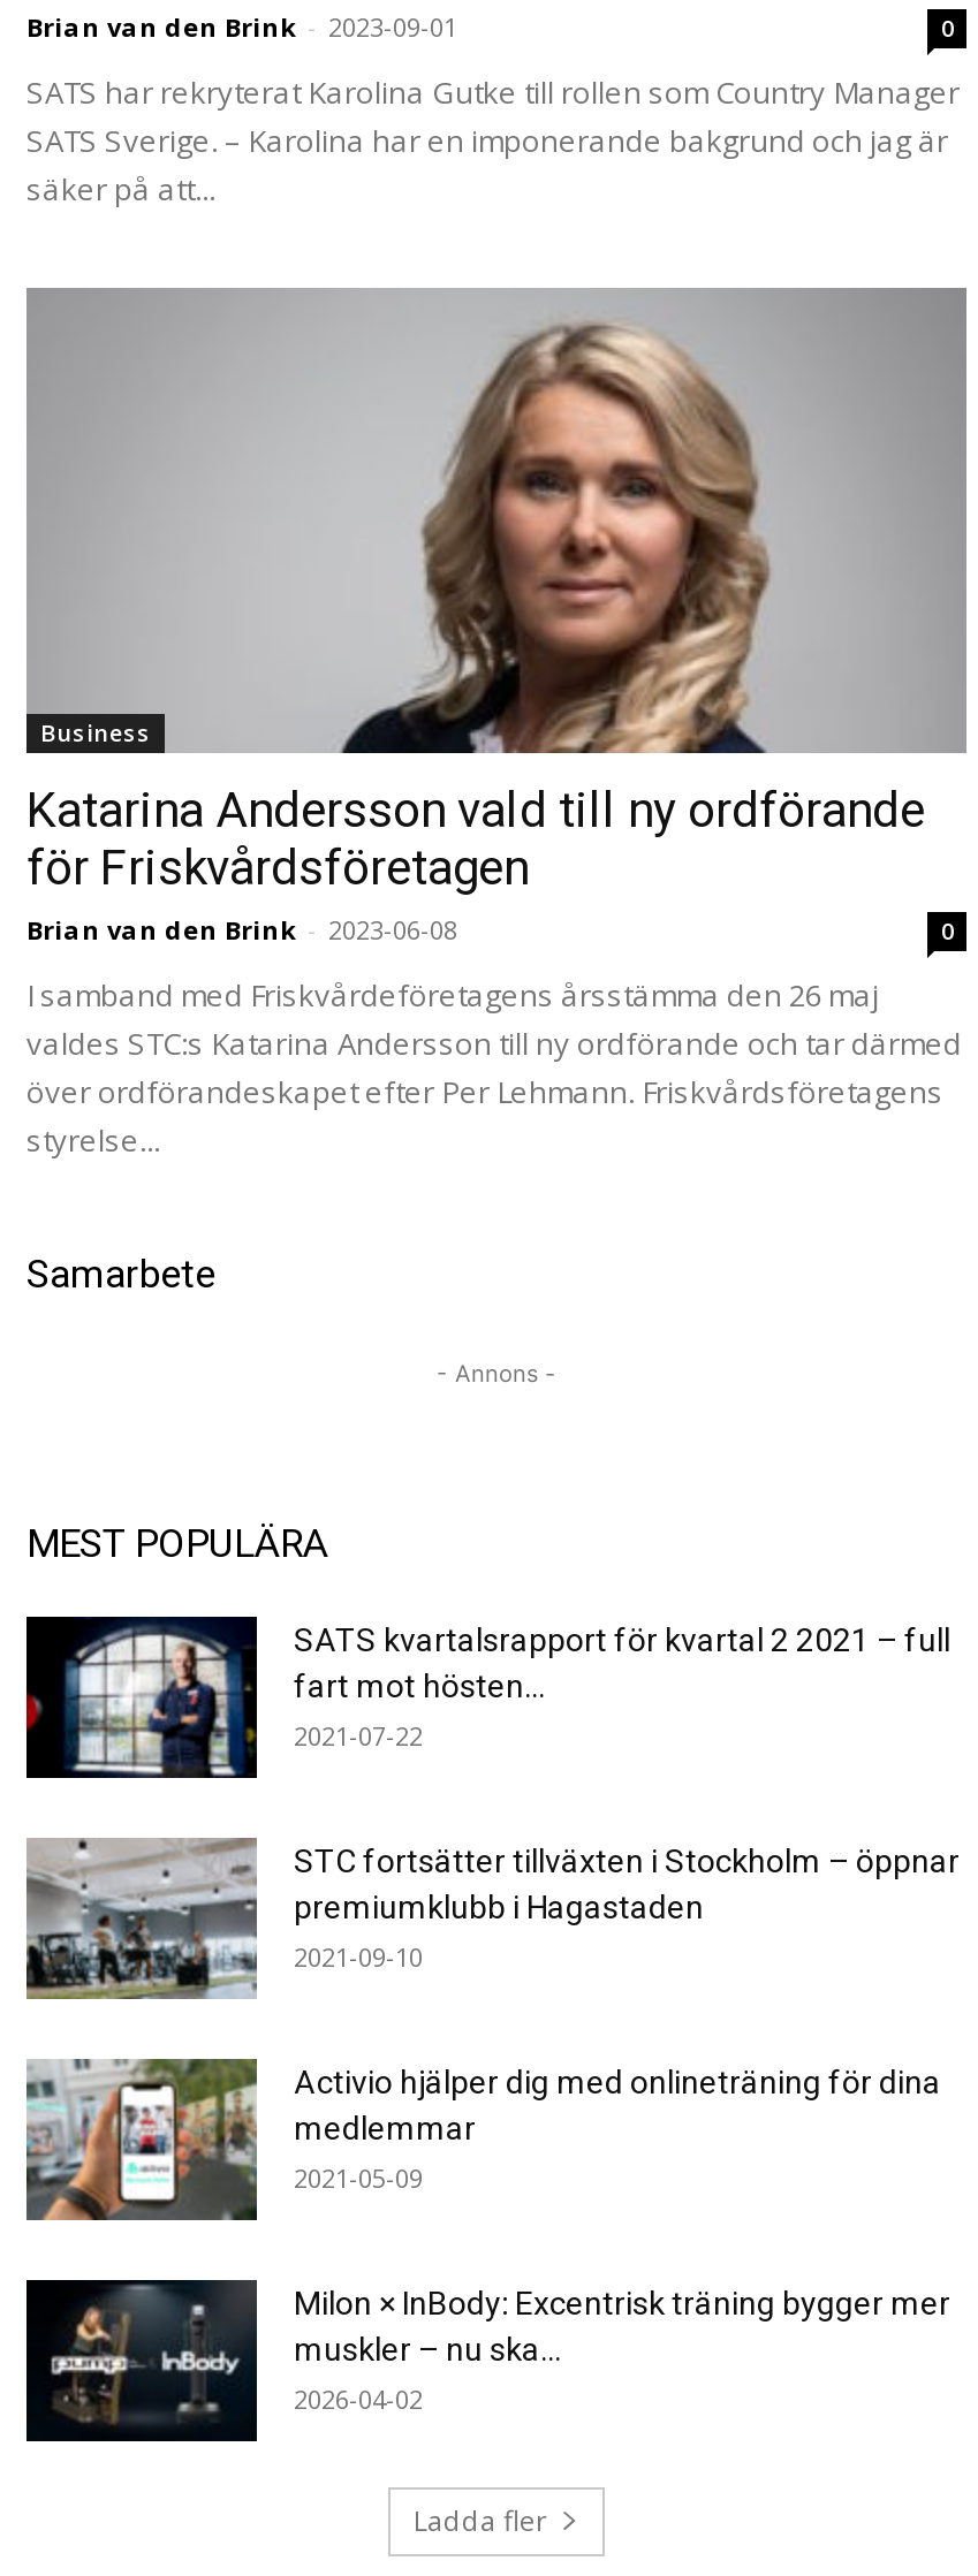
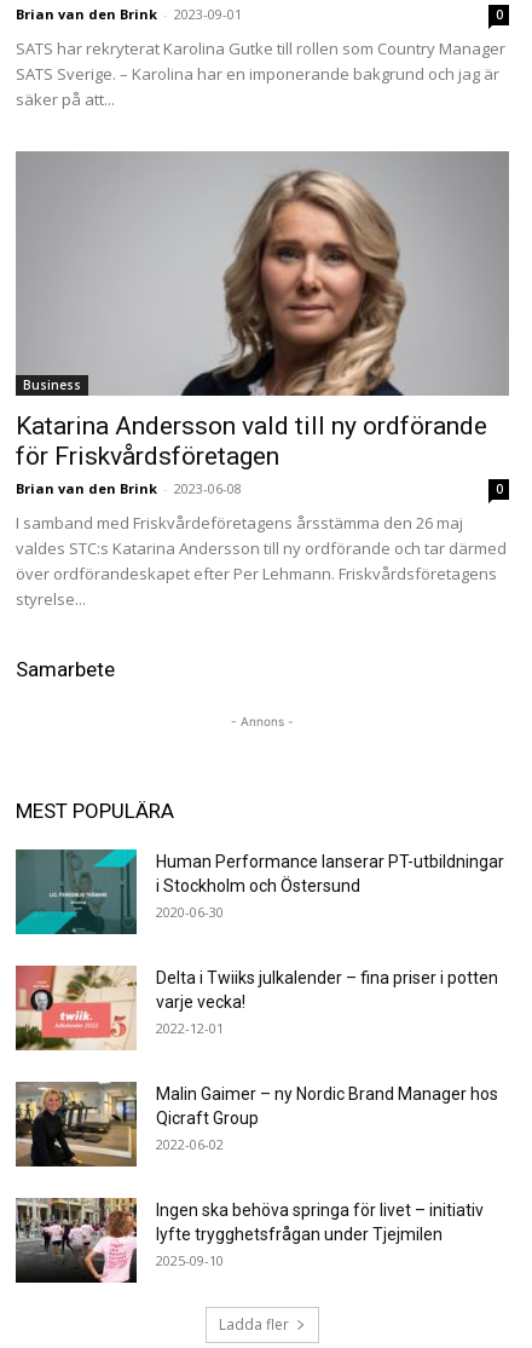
[24,1614,950,1780] [image] | SATS kvartalsrapport för kvartal 2 2021 – full | fart mot hösten... | 2021-07-22 -> [15,848,504,935] [image] | Human Performance lanserar PT-utbildningar | i Stockholm och Östersund | 2020-06-30
[26,1838,960,1999] [image] | STC fortsätter tillväxten i Stockholm – öppnar | premiumklubb i Hagastaden | 2021-09-10 -> [16,964,498,1050] [image] | Delta i Twiiks julkalender – fina priser i potten | varje vecka! | 2022-12-01
[24,2059,941,2222] [image] | Activio hjälper dig med onlineträning för dina | medlemmar | 2021-05-09 -> [15,1082,498,1168] [image] | Malin Gaimer – ny Nordic Brand Manager hos | Qicraft Group | 2022-06-02
[26,2278,950,2444] [image] | Milon × InBody: Excentrisk träning bygger mer | muskler – nu ska... | 2026-04-02 -> [15,1197,484,1284] [image] | Ingen ska behöva springa för livet – initiativ | lyfte trygghetsfrågan under Tjejmilen | 2025-09-10

